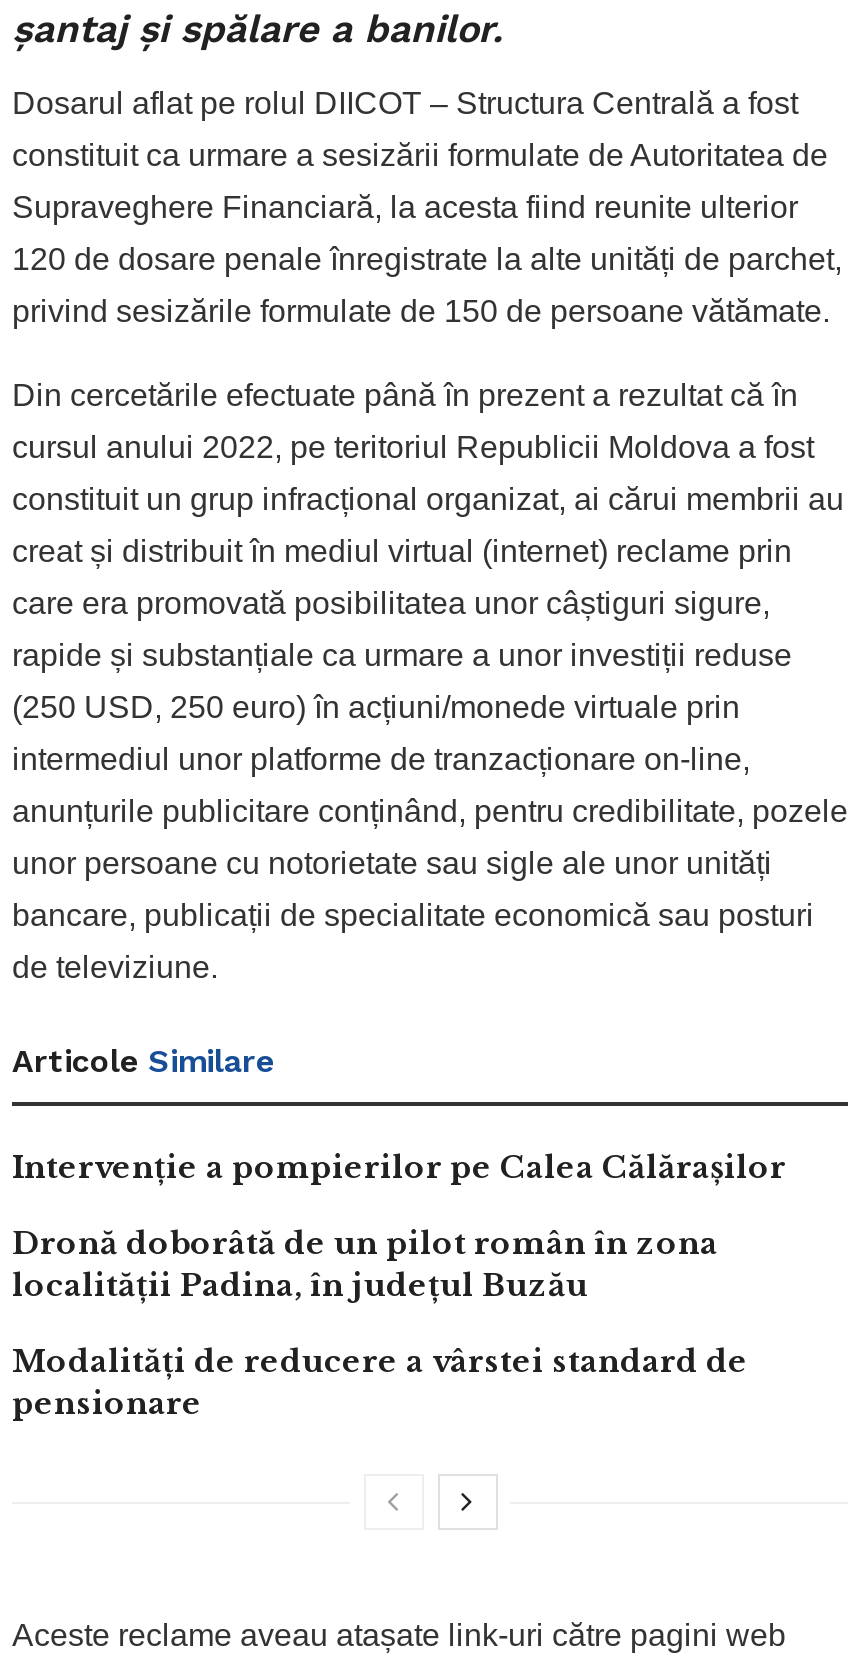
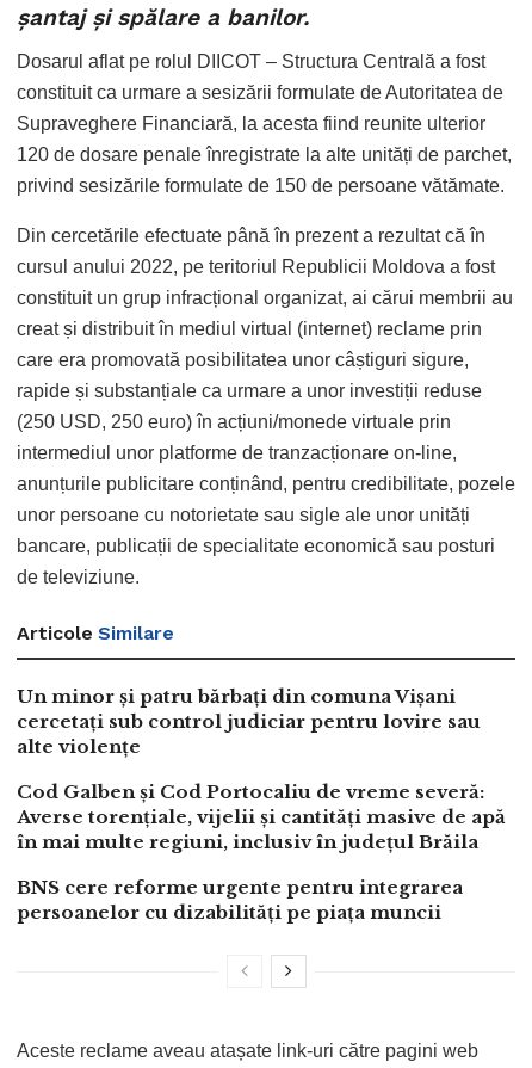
[12,1147,786,1185] Intervenție a pompierilor pe Calea Călărașilor -> [17,684,481,757] Un minor și patru bărbați din comuna Vișani | cercetați sub control judiciar pentru lovire sau | alte violențe
[12,1223,718,1303] Dronă doborâtă de un pilot român în zona | localității Padina, în județul Buzău -> [17,780,506,853] Cod Galben și Cod Portocaliu de vreme severă: | Averse torențiale, vijelii și cantități masive de apă | în mai multe regiuni, inclusiv în județul Brăila
[12,1341,748,1421] Modalități de reducere a vârstei standard de | pensionare -> [17,875,463,923] BNS cere reforme urgente pentru integrarea | persoanelor cu dizabilități pe piața muncii

